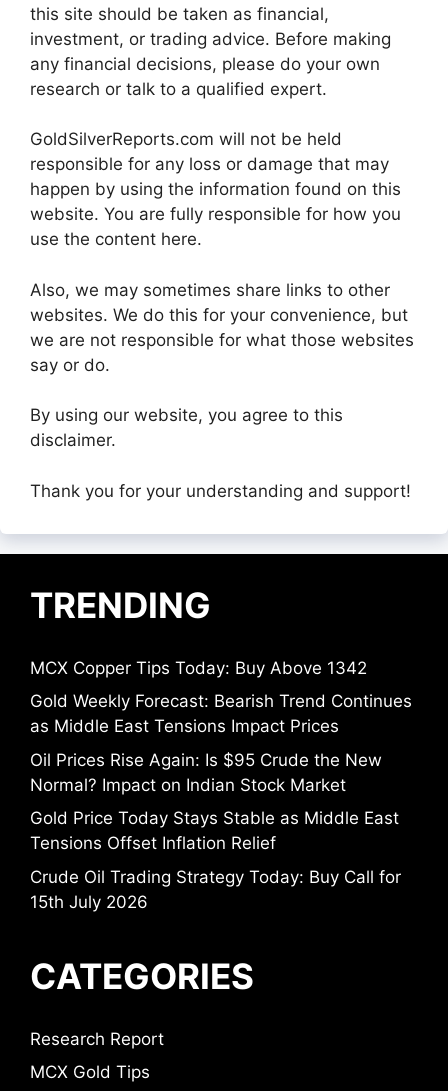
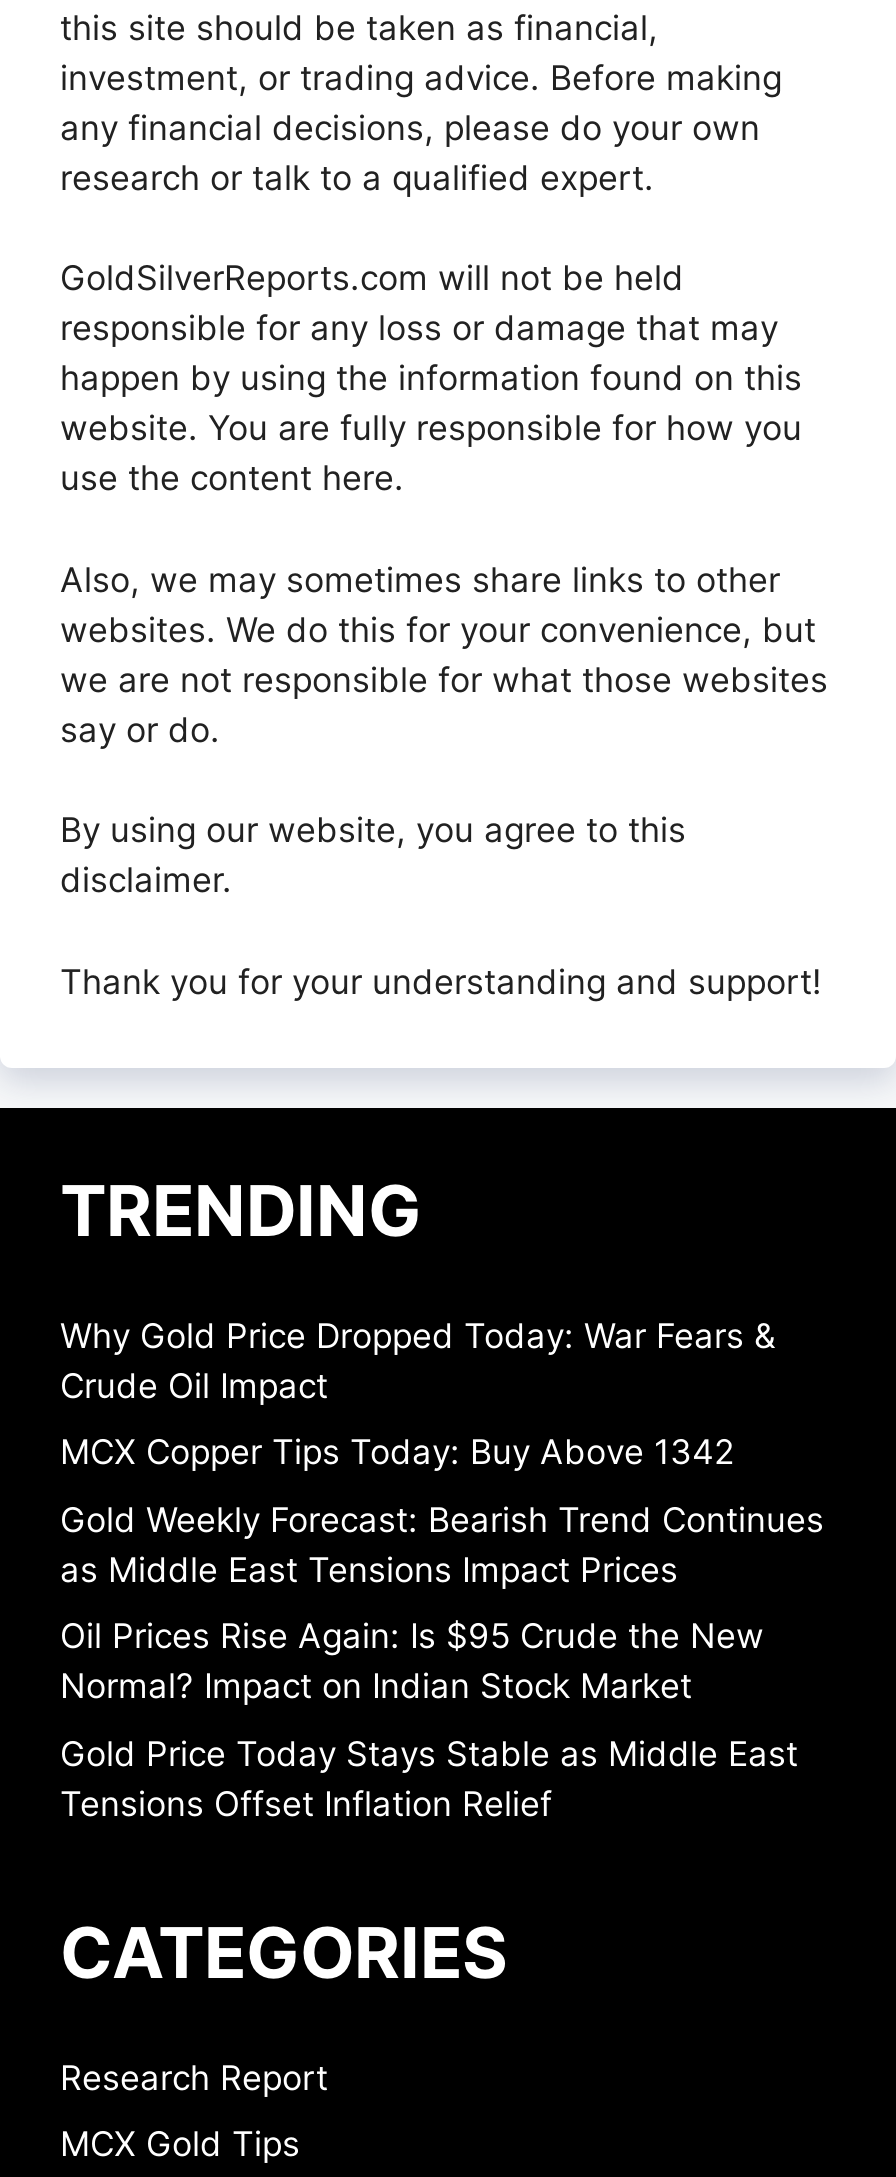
none -> [60,1315,776,1405] Why Gold Price Dropped Today: War Fears & | Crude Oil Impact
moved [30,658,412,853] -> [60,1432,824,1823]: MCX Copper Tips Today: Buy Above 1342 | Gold Weekly Forecast: Bearish Trend Continues | as Middle East Tensions Impact Prices | Oil Prices Rise Again: Is $95 Crude the New | Normal? Impact on Indian Stock Market | Gold Price Today Stays Stable as Middle East | Tensions Offset Inflation Relief
[30,867,401,912] Crude Oil Trading Strategy Today: Buy Call for | 15th July 2026 -> none

